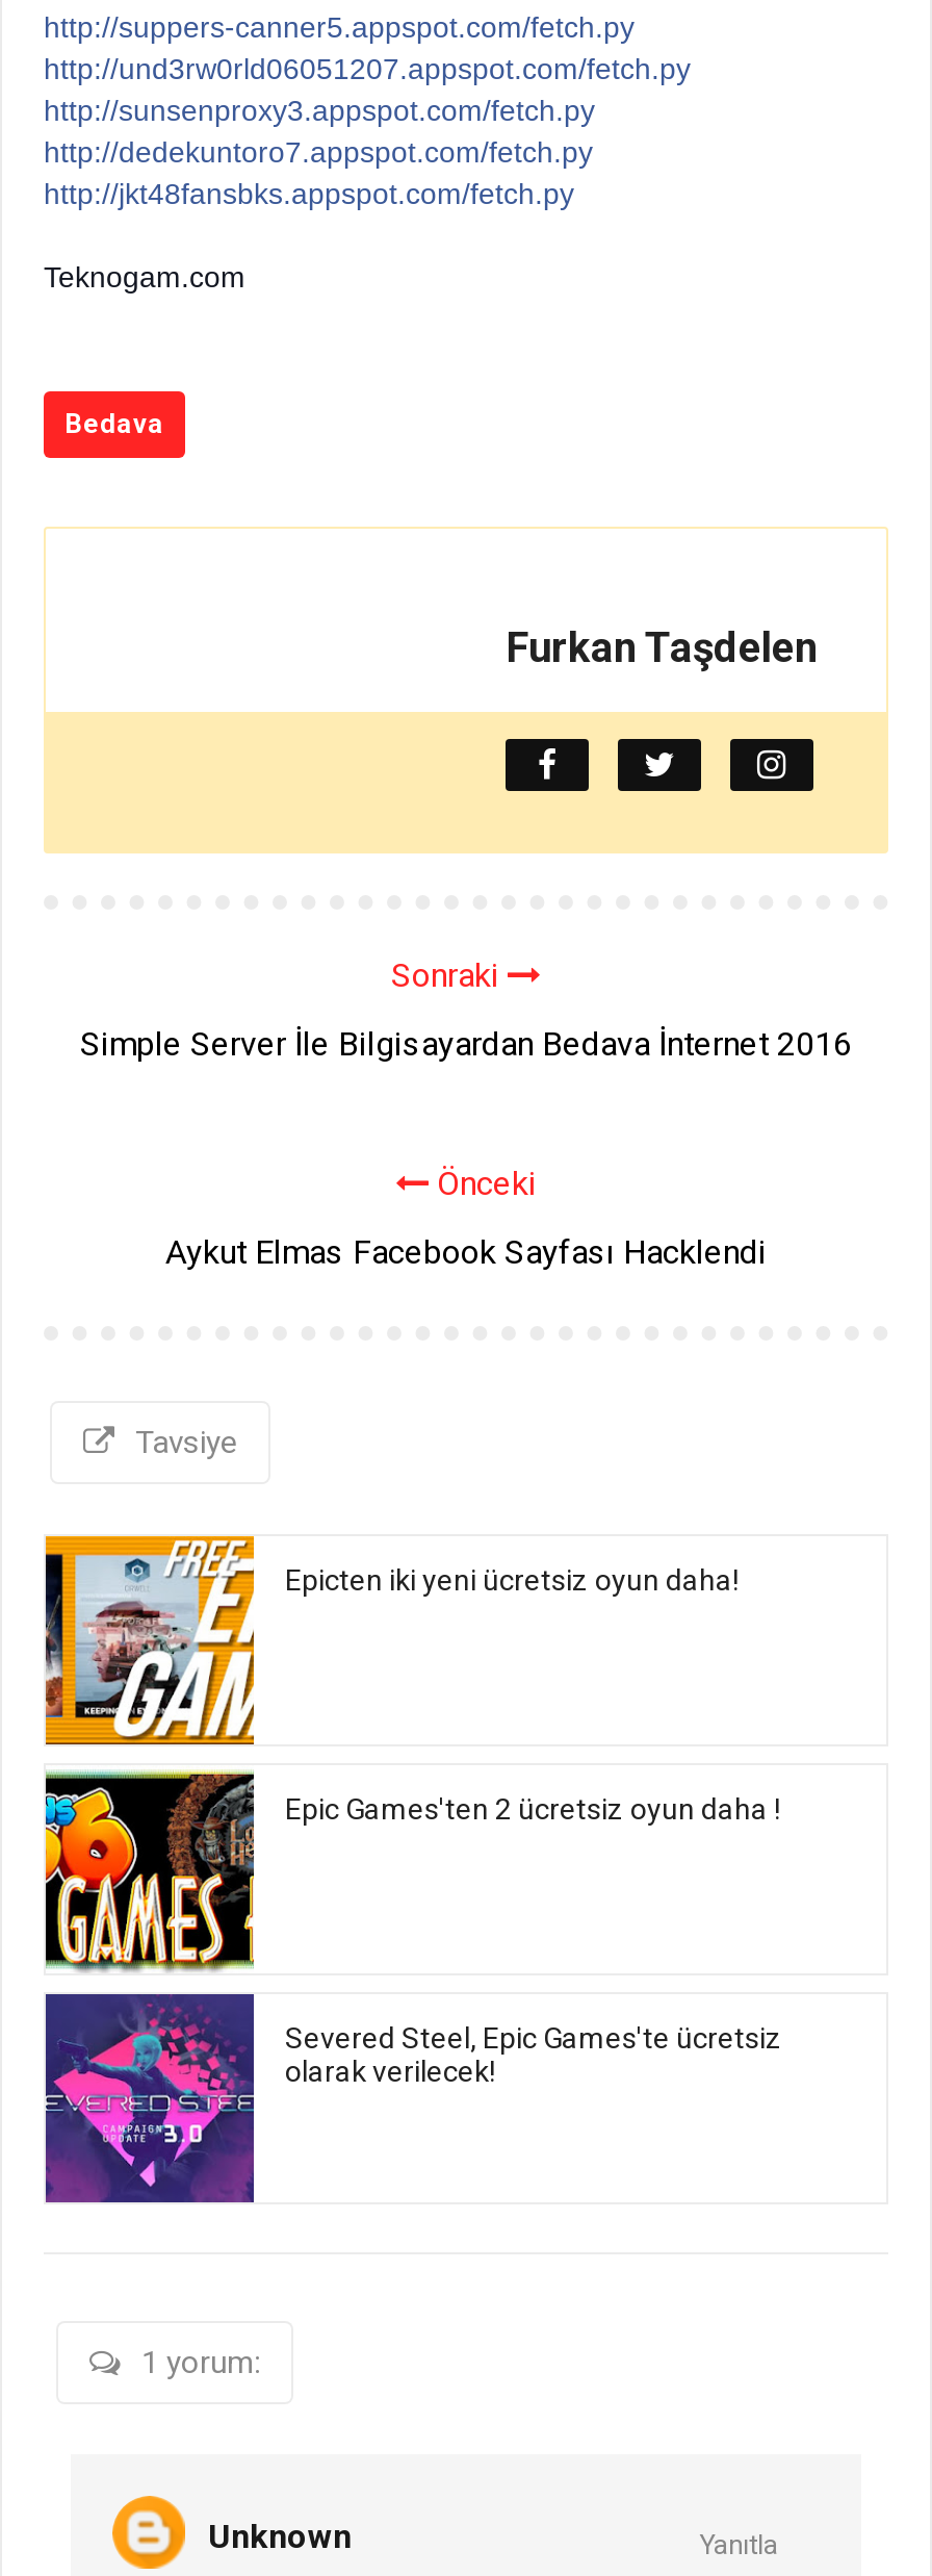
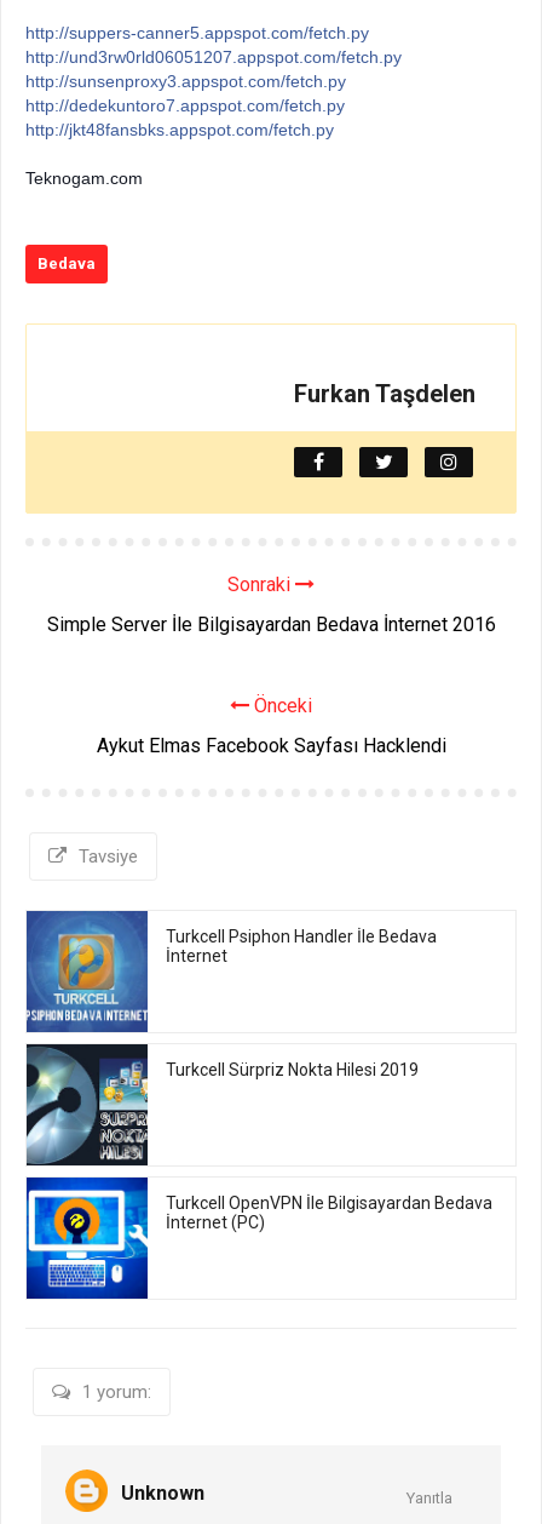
[44,1534,739,1746] [image] | Epicten iki yeni ücretsiz oyun daha! -> [25,910,437,1033] [image] | Turkcell Psiphon Handler İle Bedava | İnternet
[44,1765,780,1973] [image] | Epic Games'ten 2 ücretsiz oyun daha ! -> [25,1043,419,1167] [image] | Turkcell Sürpriz Nokta Hilesi 2019
[44,1994,782,2204] [image] | Severed Steel, Epic Games'te ücretsiz | olarak verilecek! -> [25,1178,492,1300] [image] | Turkcell OpenVPN İle Bilgisayardan Bedava | İnternet (PC)

